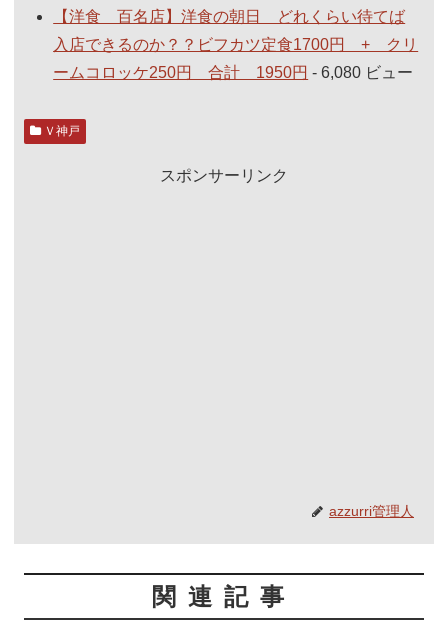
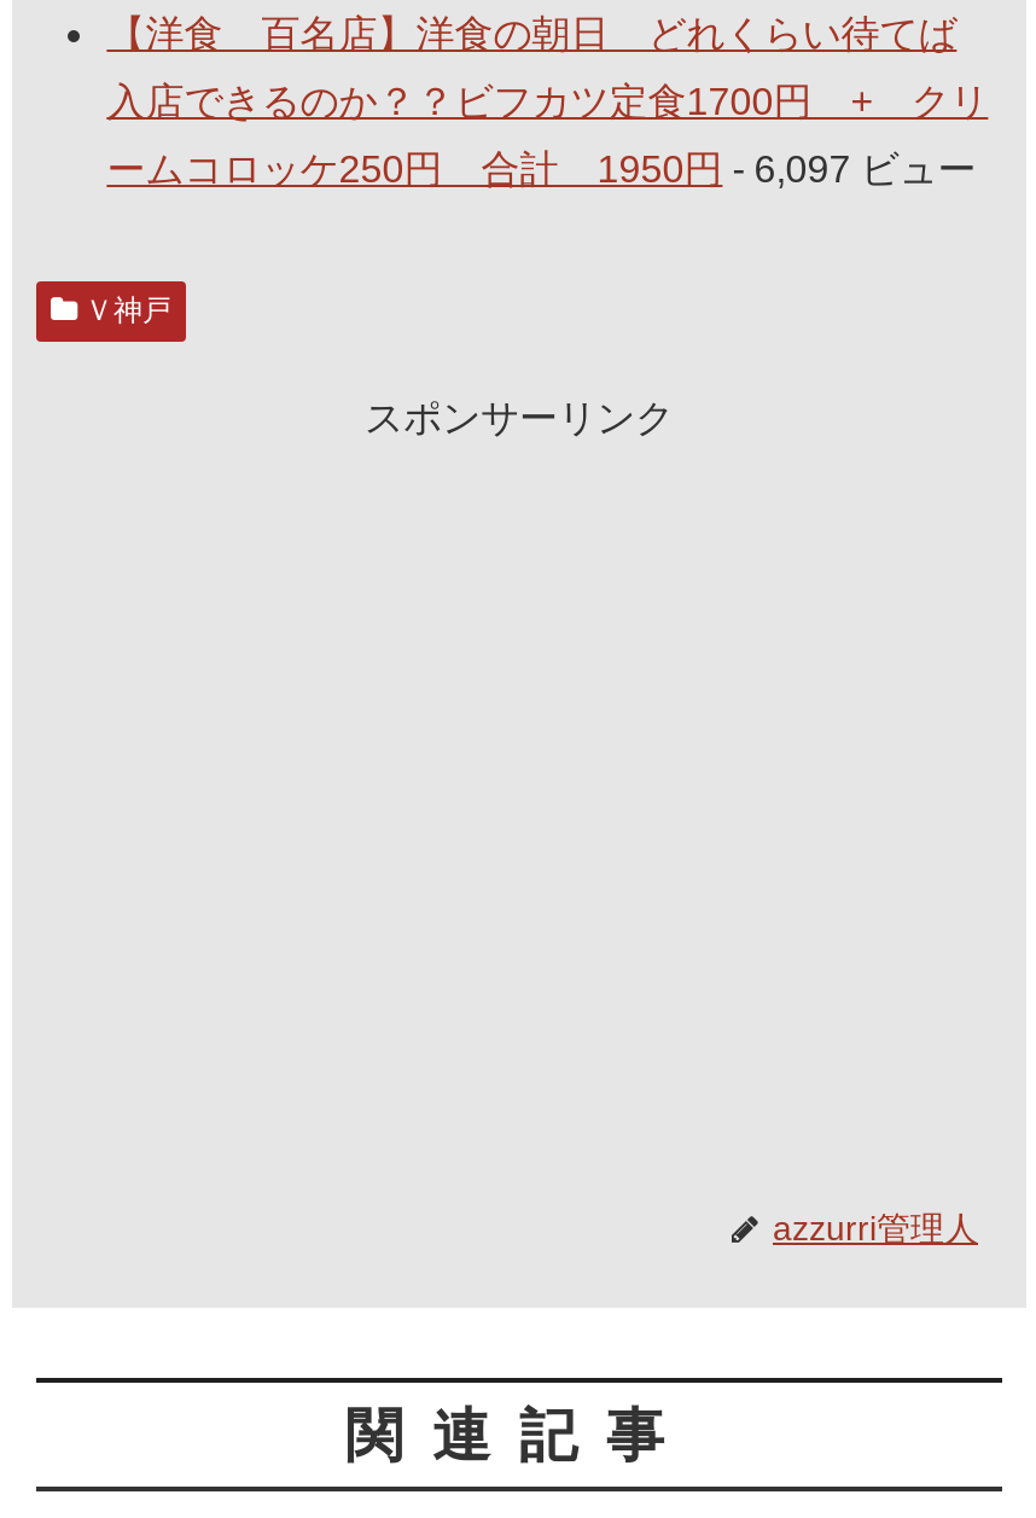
[53,64,413,81] ームコロッケ250円 合計 1950円- 6,080 ビュー -> [107,149,976,190] ームコロッケ250円 合計 1950円- 6,097 ビュー

